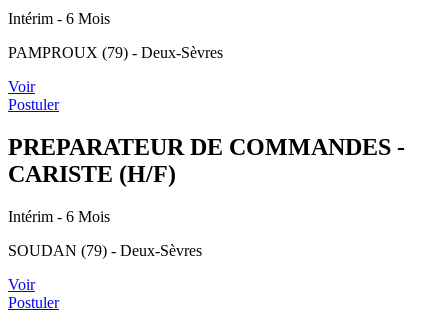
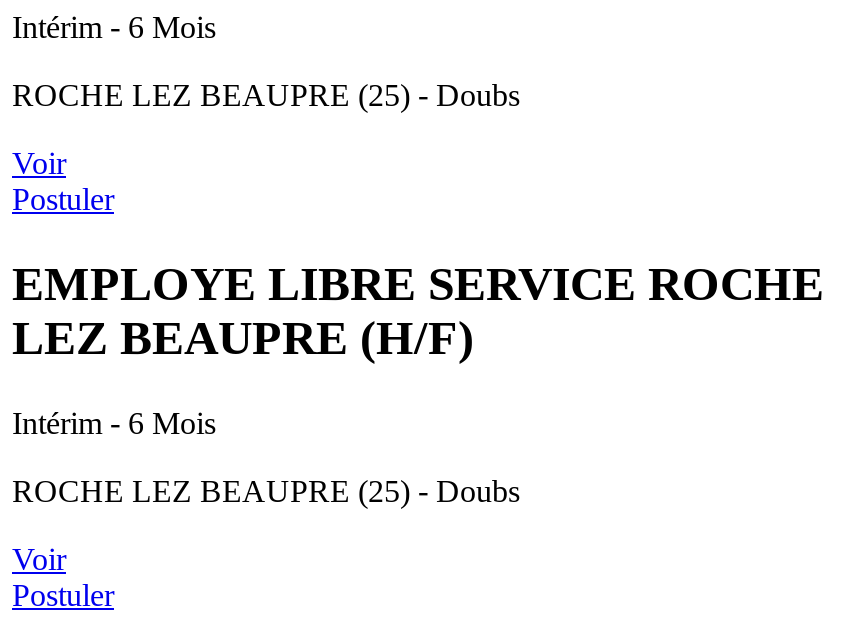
[8,44,223,61] PAMPROUX (79) - Deux-Sèvres -> [12,78,520,112] ROCHE LEZ BEAUPRE (25) - Doubs
[8,134,405,187] PREPARATEUR DE COMMANDES - | CARISTE (H/F) -> [12,257,824,363] EMPLOYE LIBRE SERVICE ROCHE | LEZ BEAUPRE (H/F)
[8,242,202,259] SOUDAN (79) - Deux-Sèvres -> [12,473,520,507] ROCHE LEZ BEAUPRE (25) - Doubs

